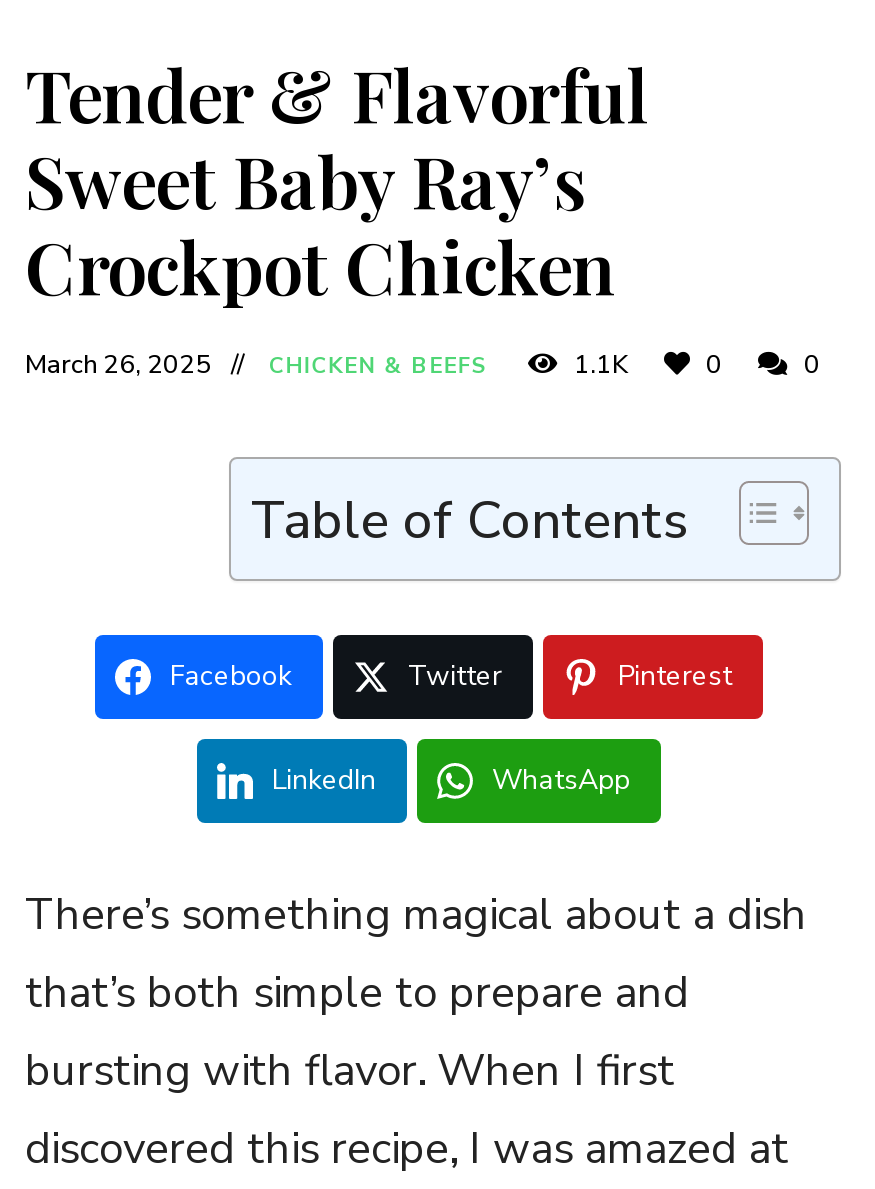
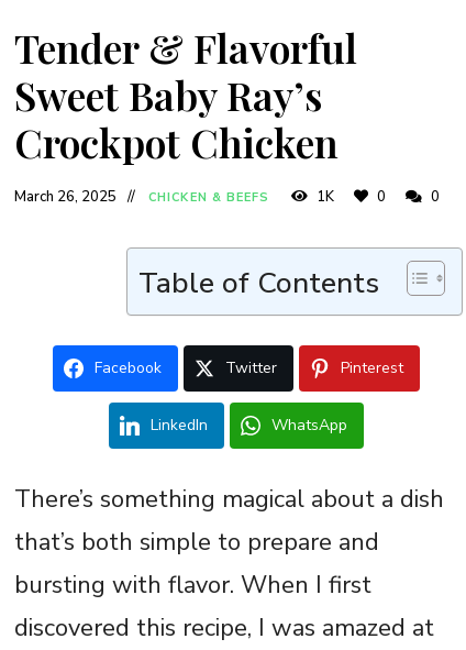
[574,347,628,383] 1.1K -> [316,187,334,206] 1K

